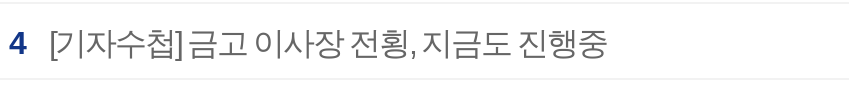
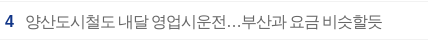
[49,26,607,60] [기자수첩] 금고 이사장 전횡, 지금도 진행중 -> [25,13,382,30] 양산도시철도 내달 영업시운전…부산과 요금 비슷할듯

